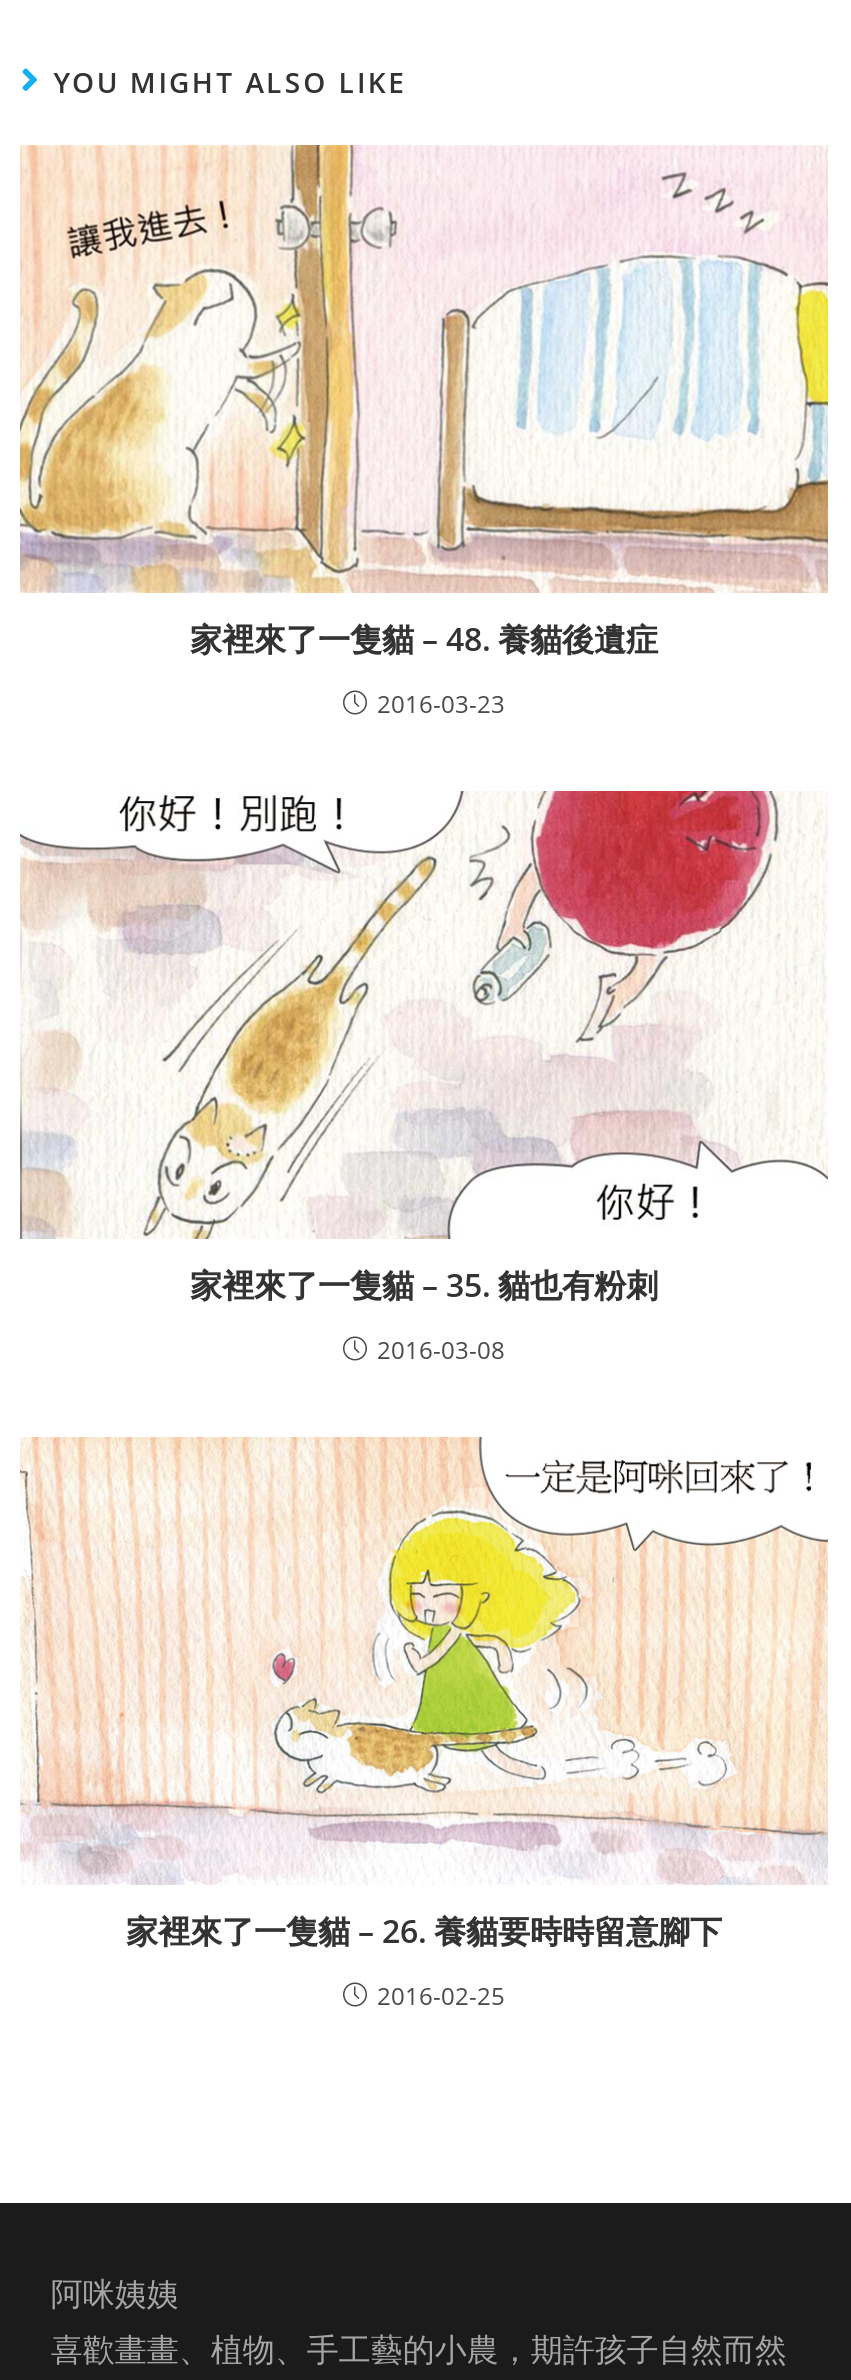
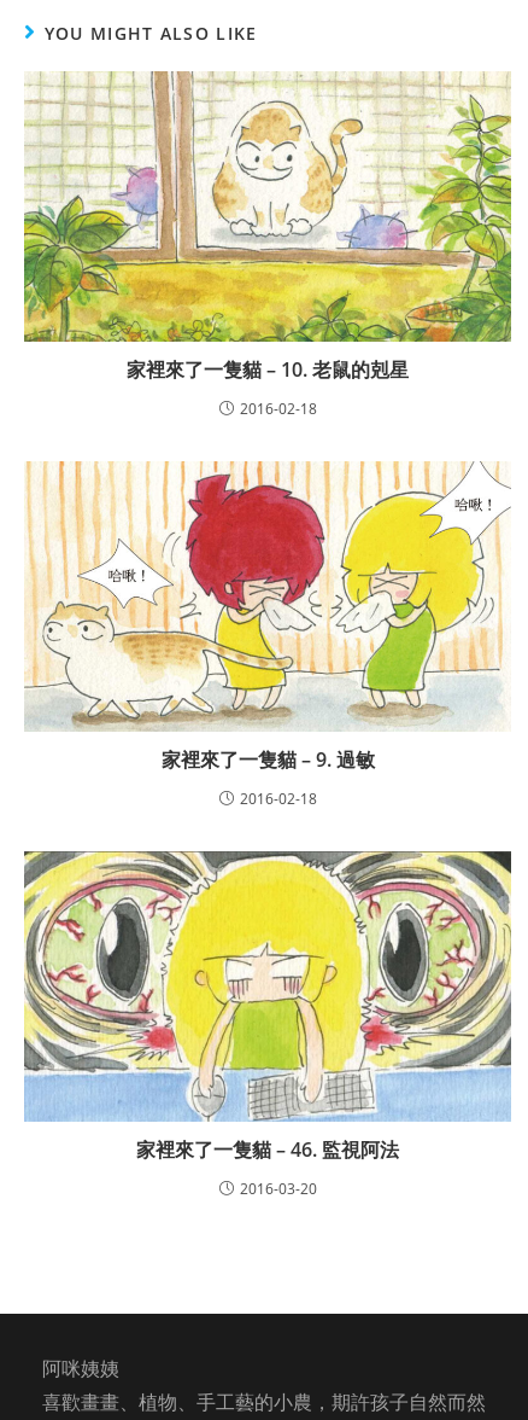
[18,143,830,661] [image] | 家裡來了一隻貓 – 48. 養貓後遺症 -> [23,71,512,383] [image] | 家裡來了一隻貓 – 10. 老鼠的剋星
[377,687,505,721] 2016-03-23 -> [239,398,316,419] 2016-02-18
[18,789,828,1307] [image] | 家裡來了一隻貓 – 35. 貓也有粉刺 -> [24,460,510,773] [image] | 家裡來了一隻貓 – 9. 過敏
[377,1333,505,1367] 2016-03-08 -> [239,788,316,809] 2016-02-18
[20,1435,828,1954] [image] | 家裡來了一隻貓 – 26. 養貓要時時留意腳下 -> [23,850,512,1163] [image] | 家裡來了一隻貓 – 46. 監視阿法
[377,1980,505,2014] 2016-02-25 -> [239,1179,316,1199] 2016-03-20

